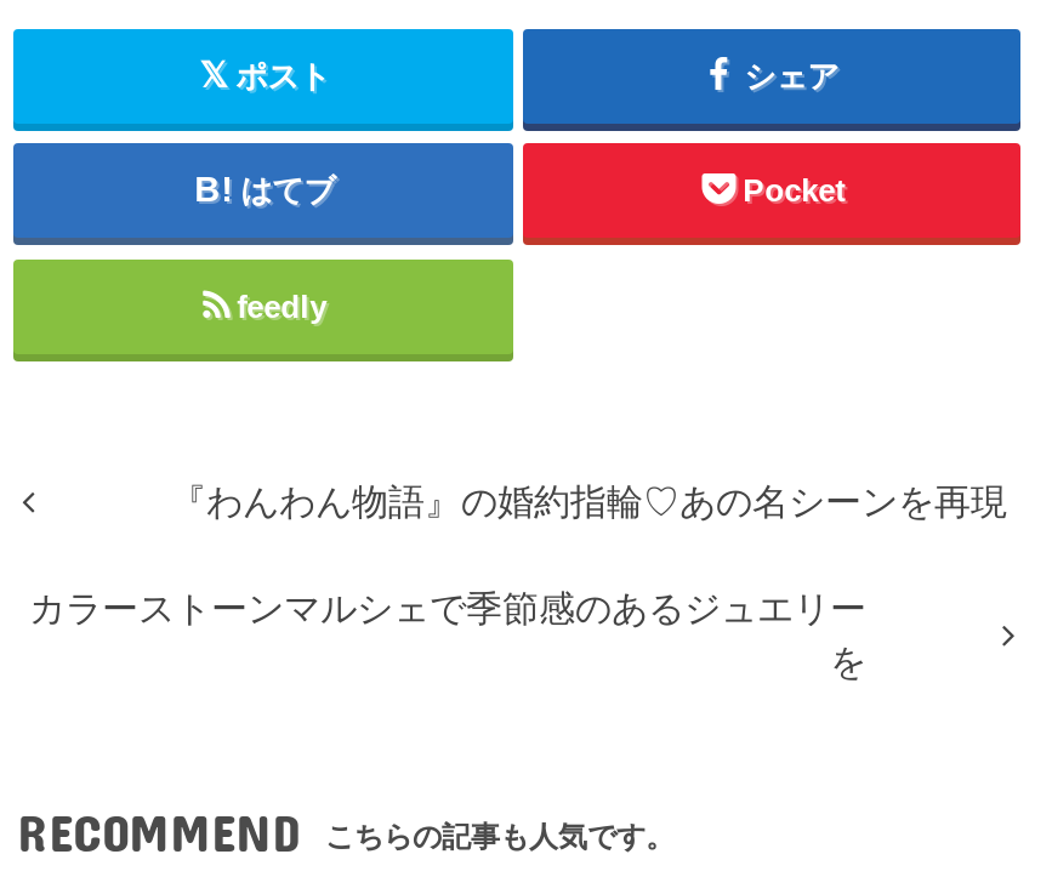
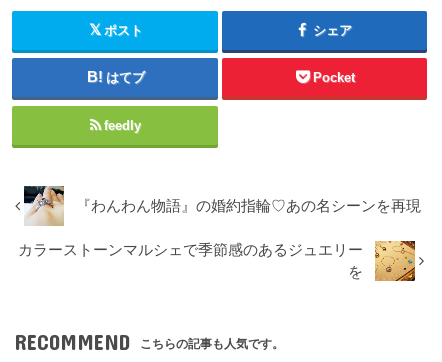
none -> [23,185,65,227] [image]
none -> [374,240,416,282] [image]

